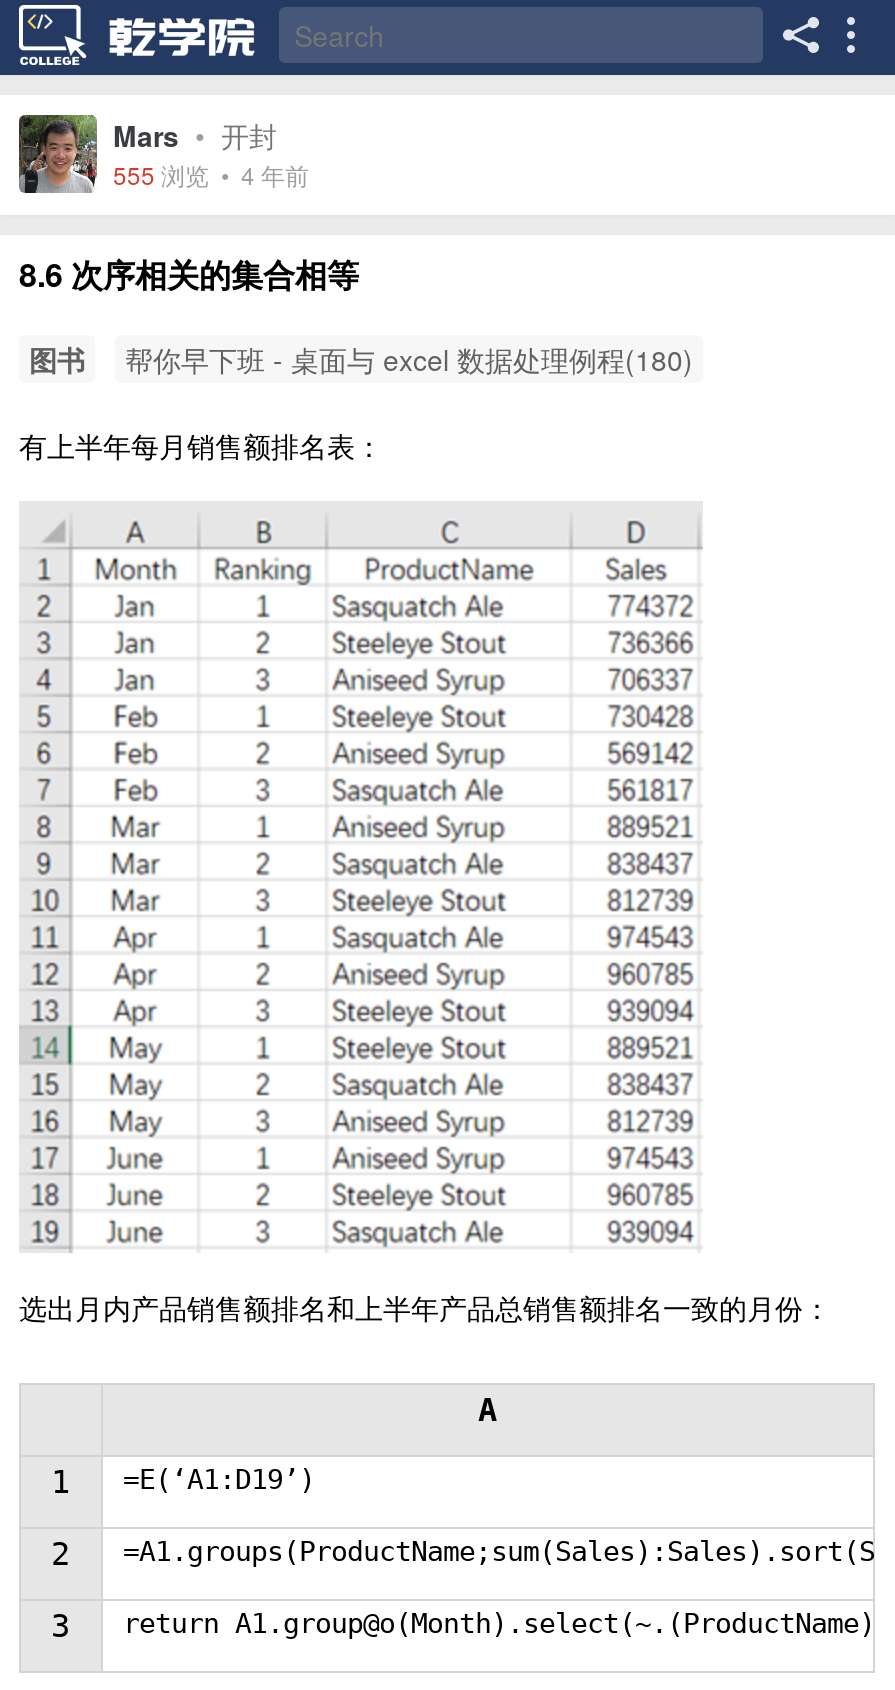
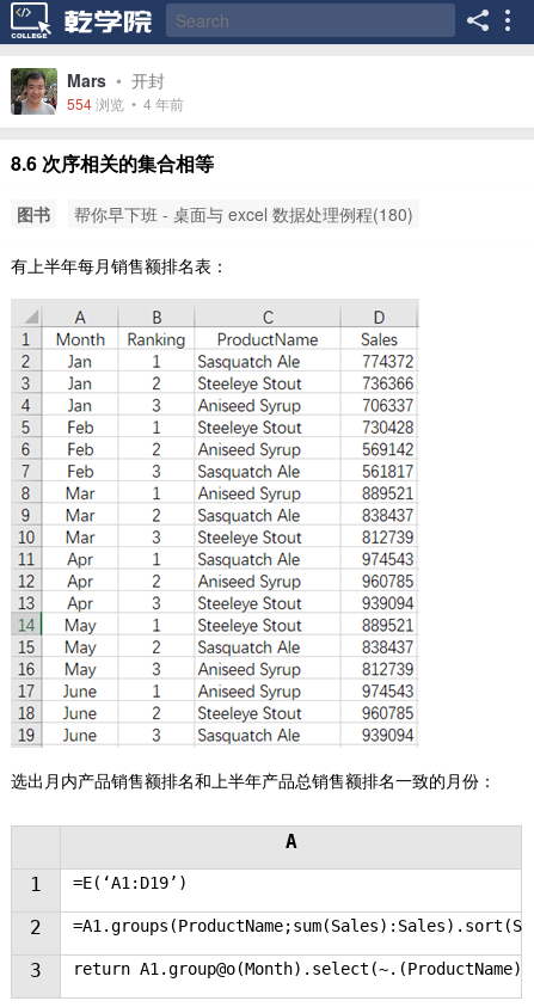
[113,157,309,191] 555浏览 • 4 年前 -> [67,93,184,113] 554浏览 • 4 年前

